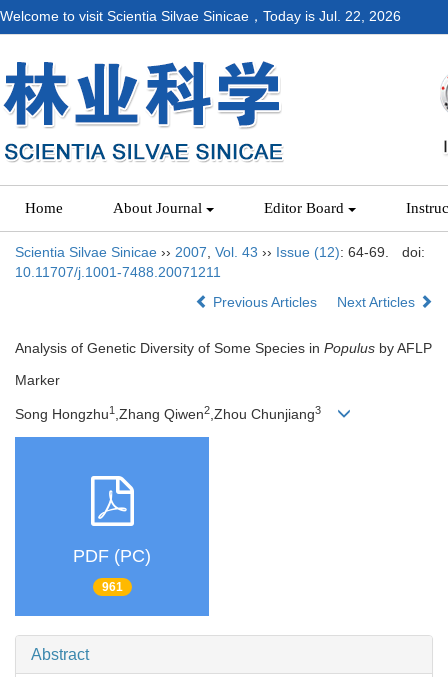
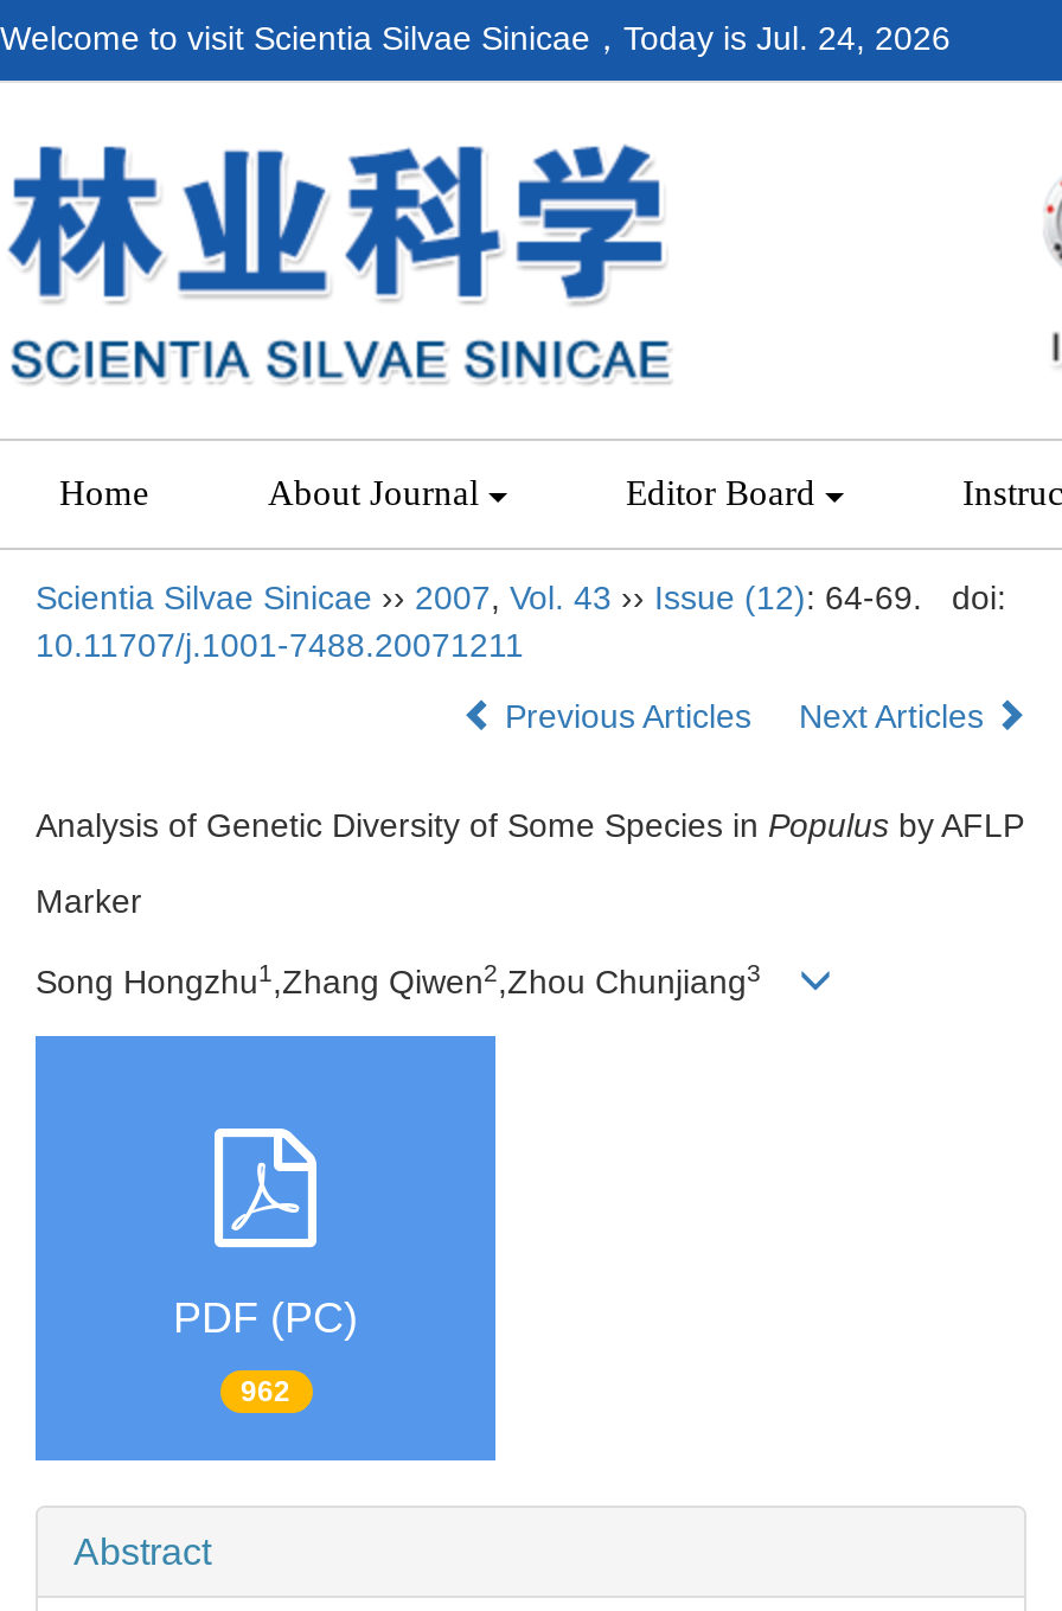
[0,8,401,24] Welcome to visit Scientia Silvae Sinicae，Today is Jul. 22, 2026 -> [0,19,951,57] Welcome to visit Scientia Silvae Sinicae，Today is Jul. 24, 2026
[101,580,122,594] 961 -> [241,1376,290,1409] 962

